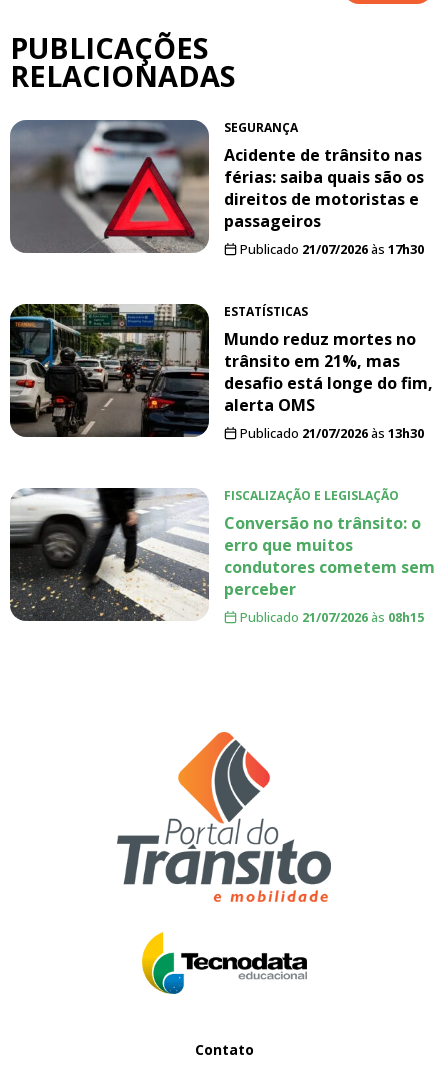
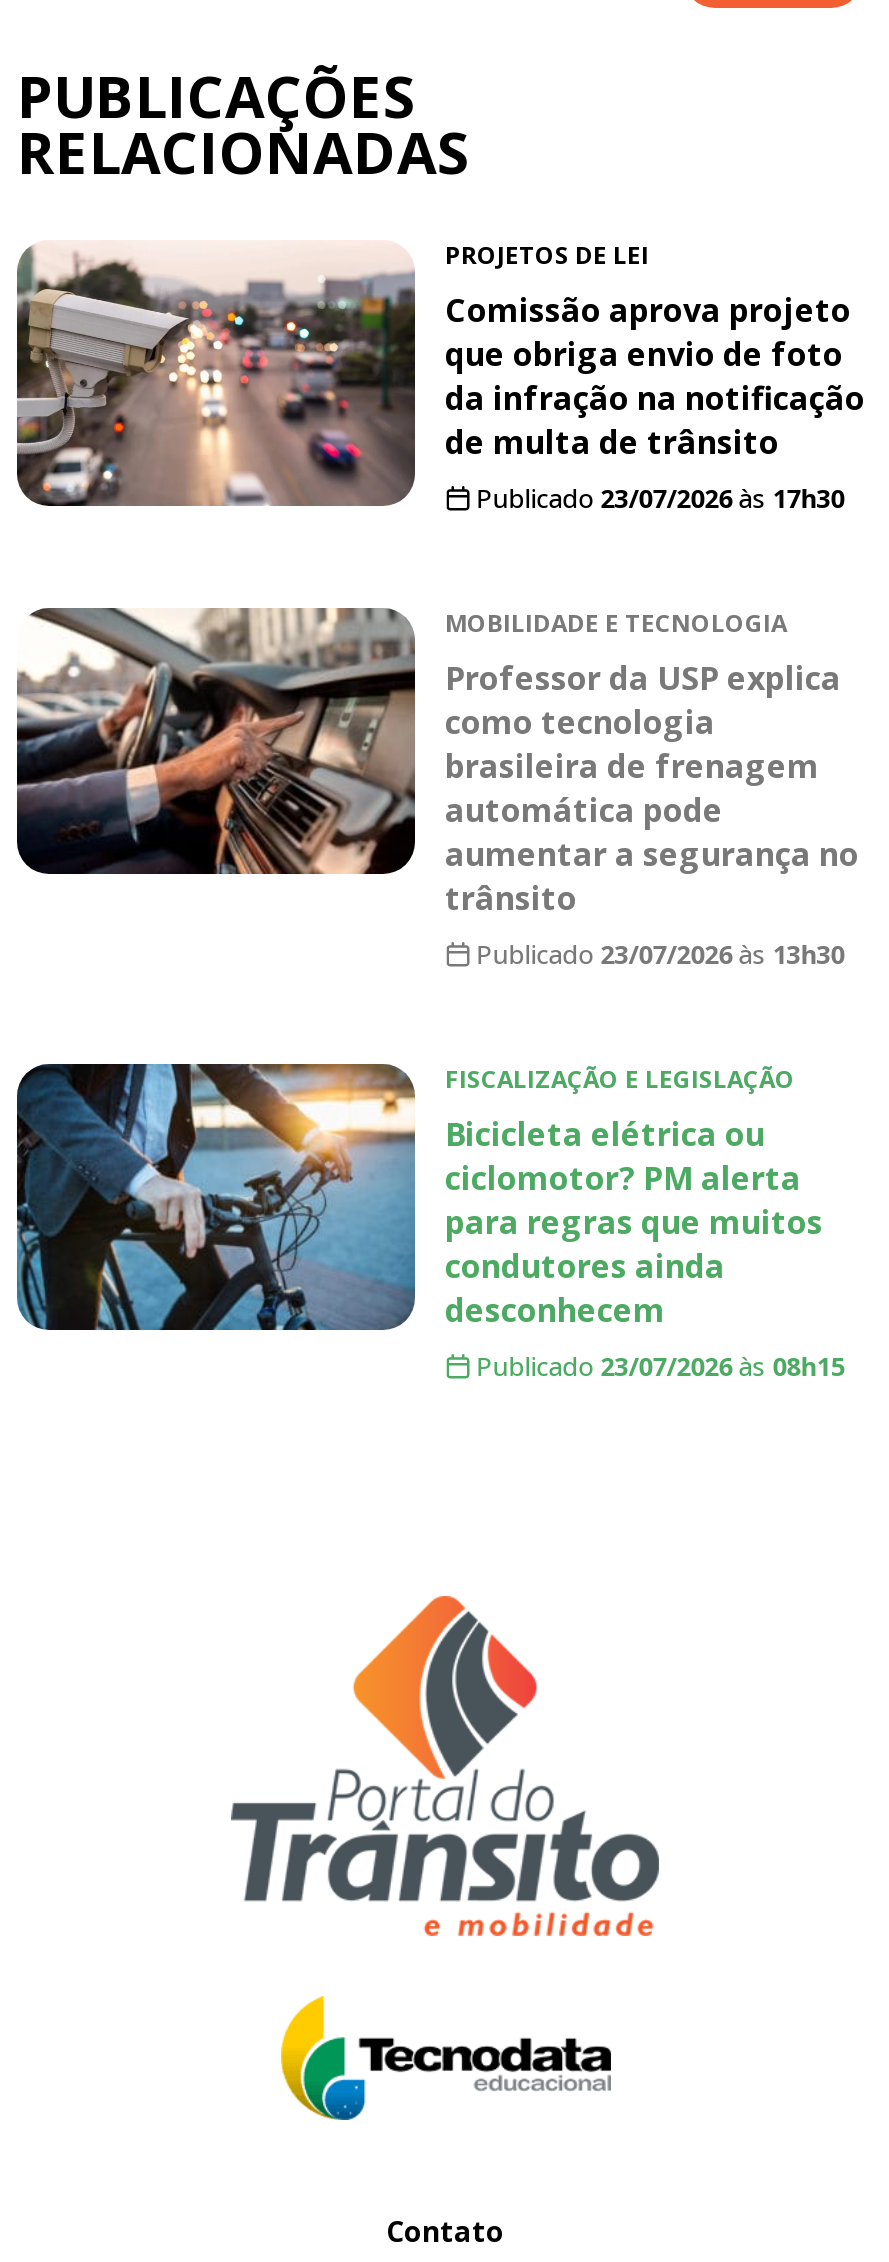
[10,119,424,258] [image] | SEGURANÇA | Acidente de trânsito nas | férias: saiba quais são os | direitos de motoristas e | passageiros | Publicado 21/07/2026às 17h30 -> [17,239,865,517] [image] | PROJETOS DE LEI | Comissão aprova projeto | que obriga envio de foto | da infração na notificação | de multa de trânsito | Publicado 23/07/2026às 17h30
[10,303,433,442] [image] | ESTATÍSTICAS | Mundo reduz mortes no | trânsito em 21%, mas | desafio está longe do fim, | alerta OMS | Publicado 21/07/2026 às 13h30 -> [17,606,859,973] [image] | MOBILIDADE E TECNOLOGIA | Professor da USP explica | como tecnologia | brasileira de frenagem | automática pode | aumentar a segurança no | trânsito | Publicado 23/07/2026às 13h30
[9,487,435,626] [image] | Conversão no trânsito: o | erro que muitos | condutores cometem sem | perceber | Publicado 21/07/2026 às 08h15 -> [15,1062,845,1385] [image] | Bicicleta elétrica ou | ciclomotor? PM alerta | para regras que muitos | condutores ainda | desconhecem | Publicado 23/07/2026às 08h15

